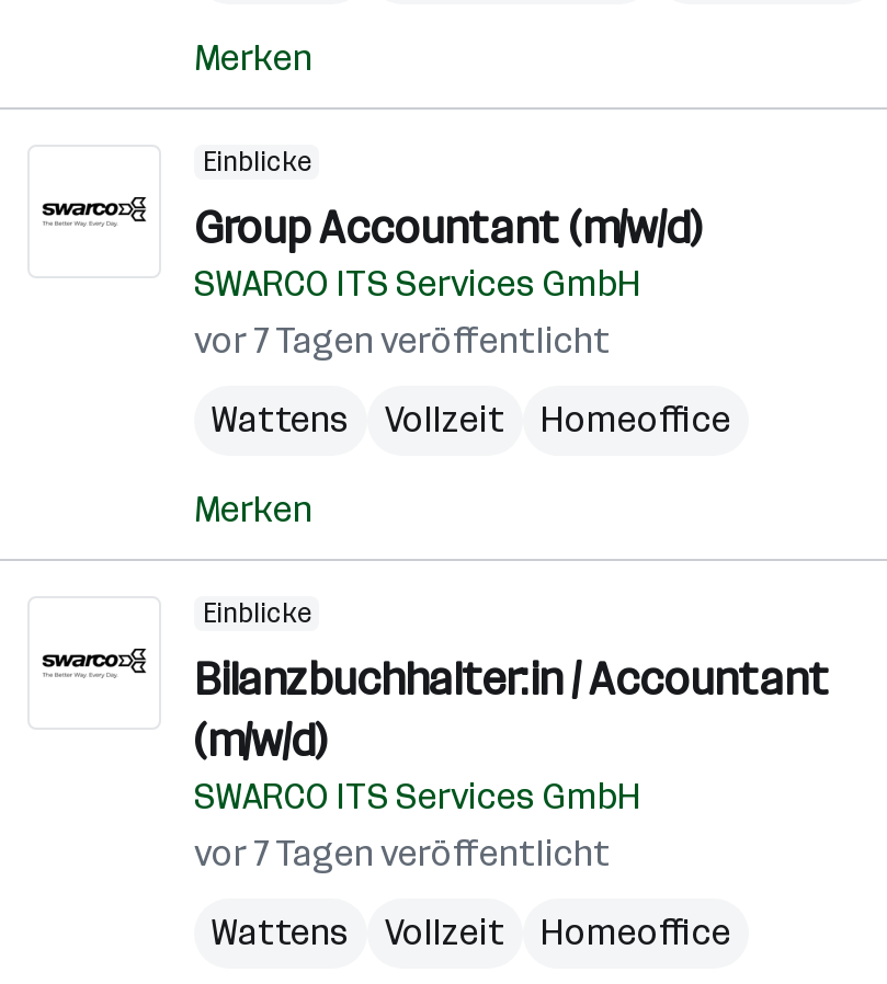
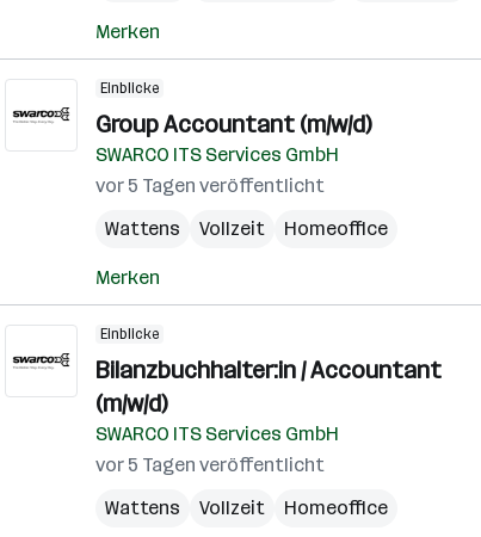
[194,320,611,362] vor 7 Tagen veröffentlicht -> [95,174,325,197] vor 5 Tagen veröffentlicht
[194,833,611,874] vor 7 Tagen veröffentlicht -> [95,453,325,476] vor 5 Tagen veröffentlicht

